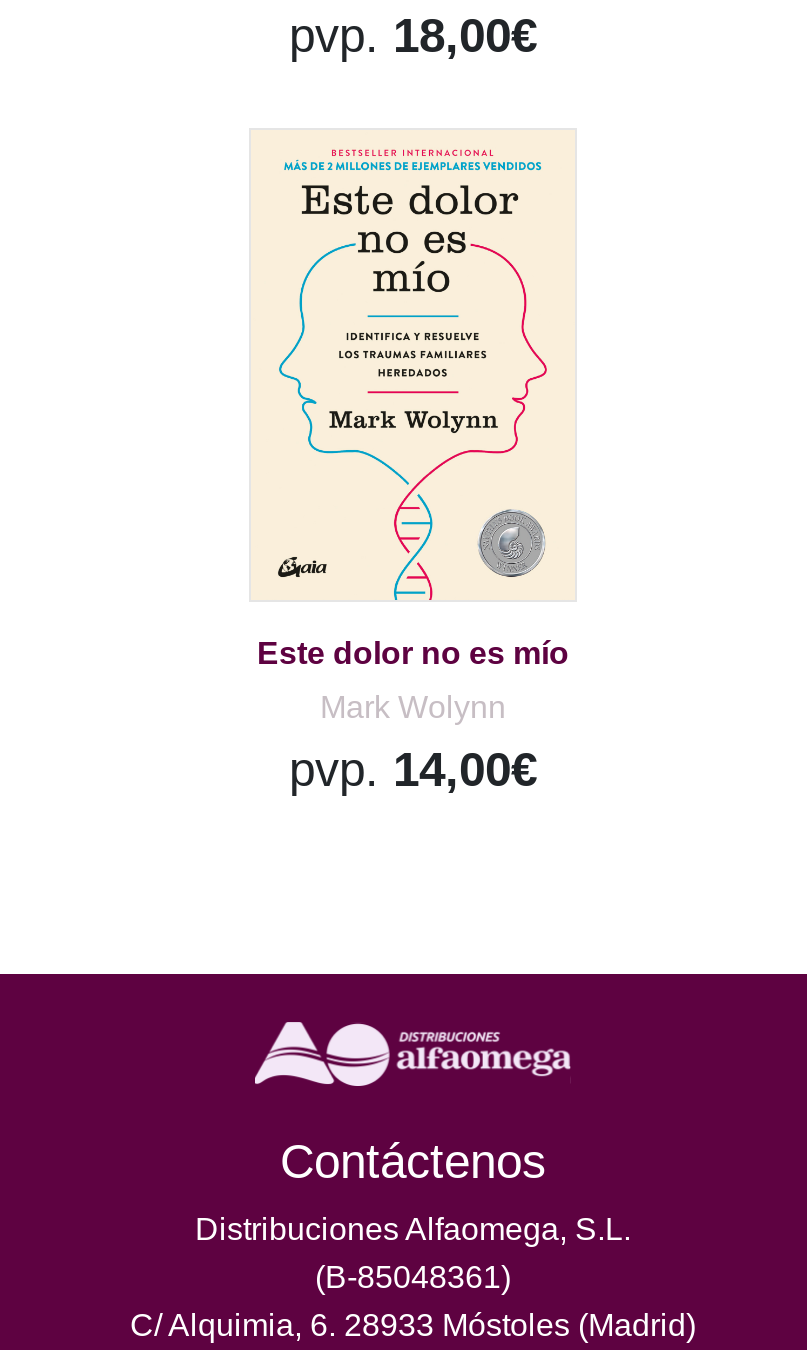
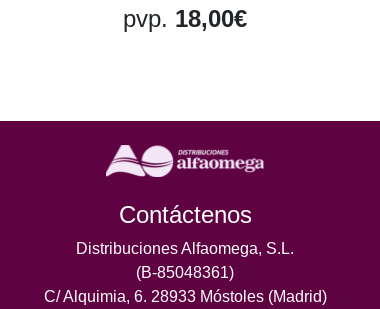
[251,131,575,796] [image] | Este dolor no es mío | Mark Wolynn | pvp. 14,00€ -> none

